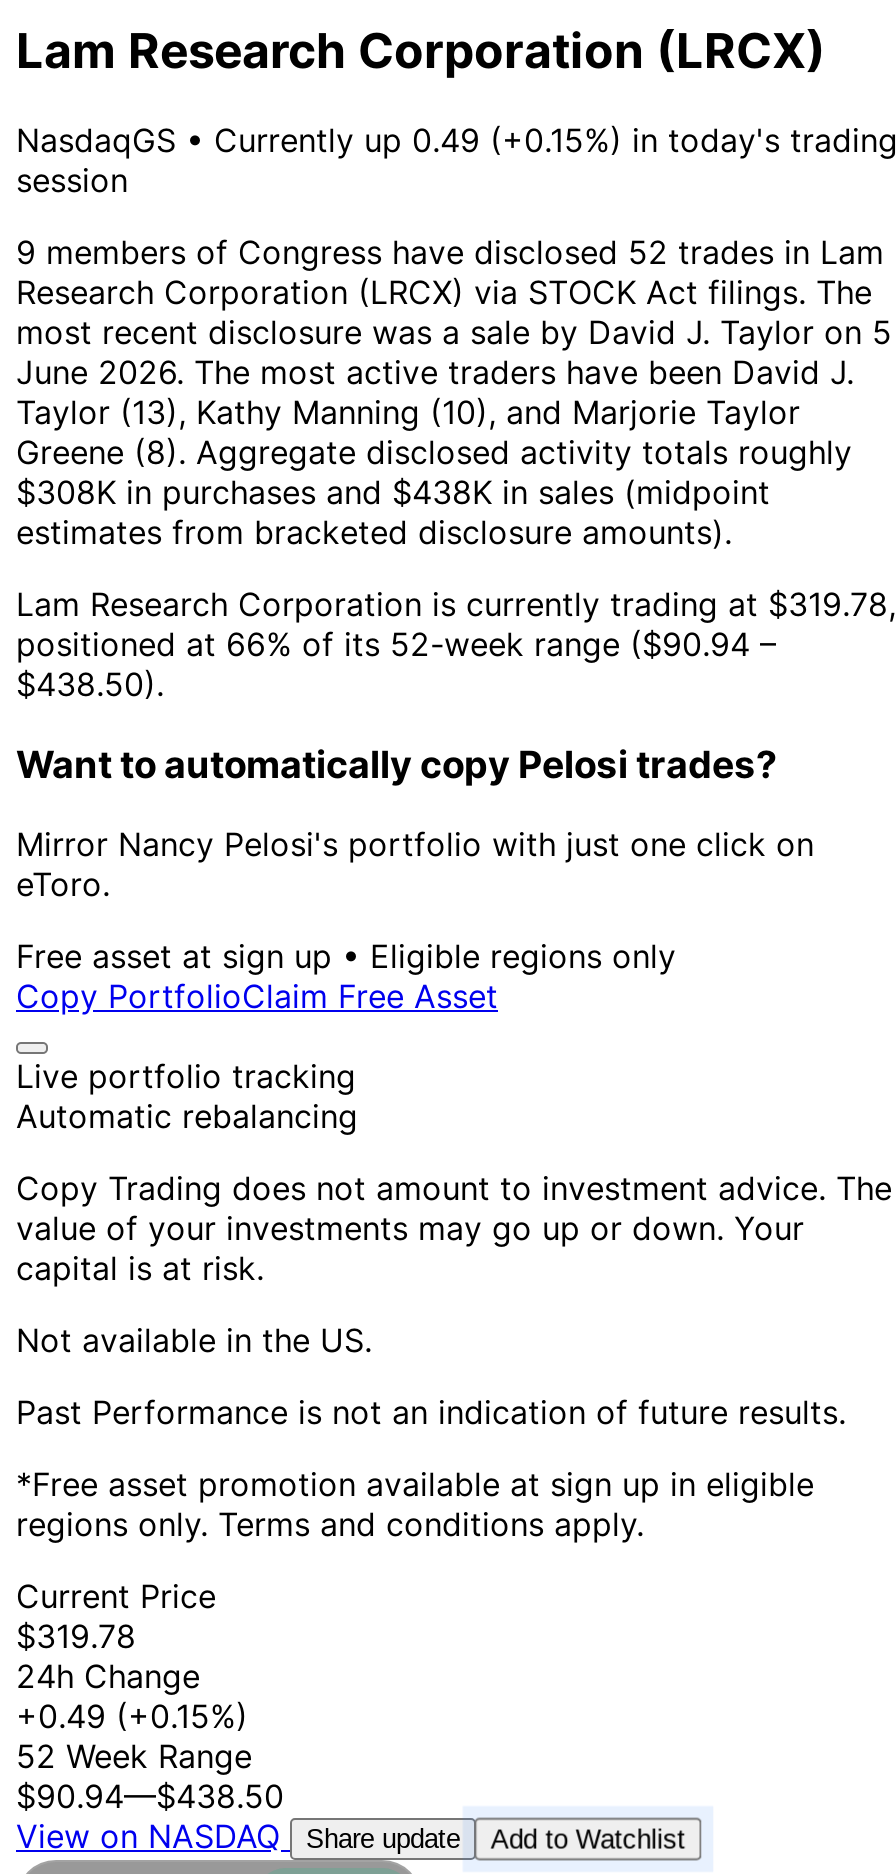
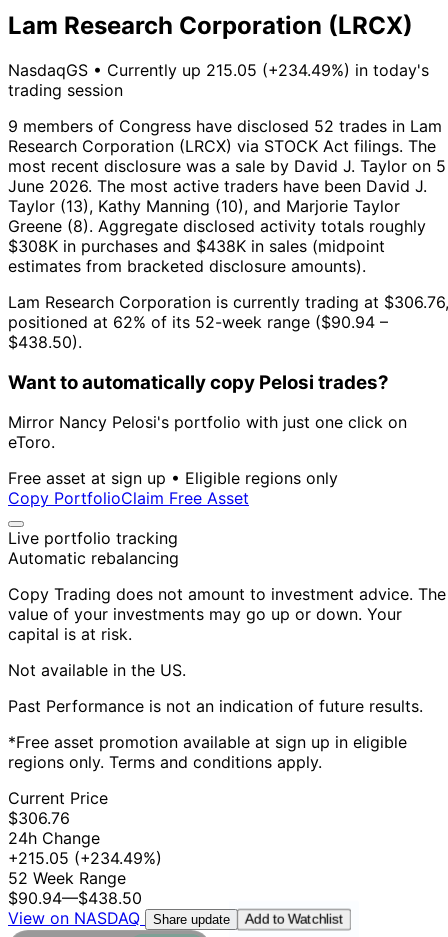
[16,120,896,200] NasdaqGS • Currently up 0.49 (+0.15%) in today's trading | session -> [8,60,429,100] NasdaqGS • Currently up 215.05 (+234.49%) in today's | trading session
[16,584,896,624] Lam Research Corporation is currently trading at $319.78, -> [8,292,448,312] Lam Research Corporation is currently trading at $306.76,
[16,624,776,664] positioned at 66% of its 52-week range ($90.94 – -> [8,312,388,332] positioned at 62% of its 52-week range ($90.94 –
[16,1616,136,1656] $319.78 -> [8,808,70,828] $306.76
[16,1696,248,1736] +0.49 (+0.15%) -> [8,848,162,868] +215.05 (+234.49%)

